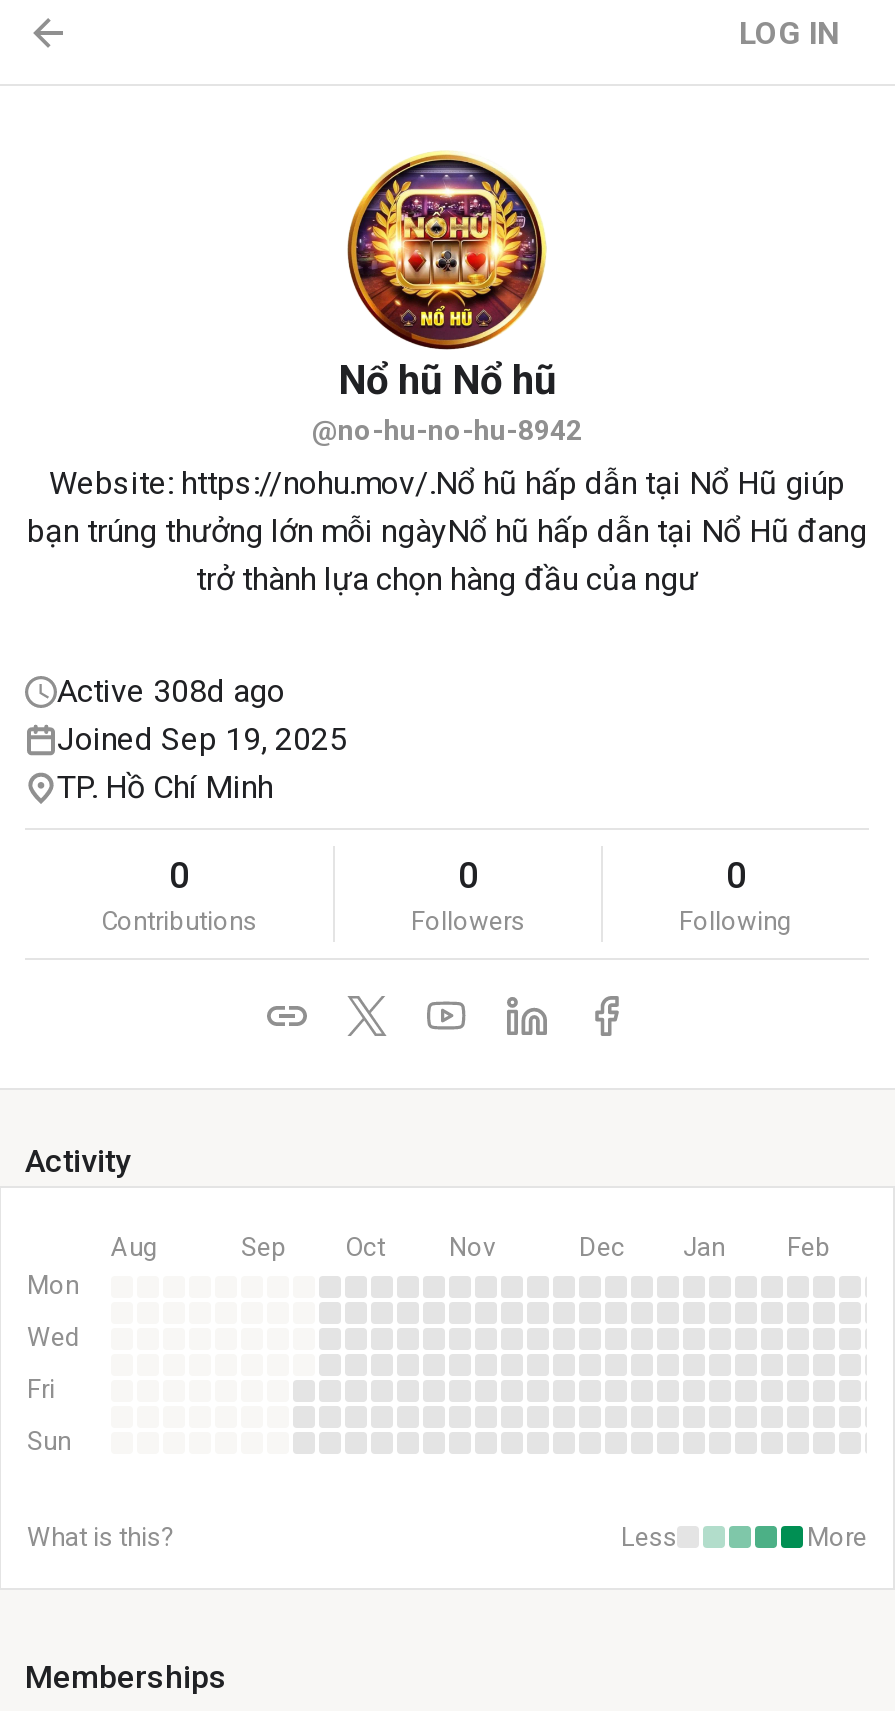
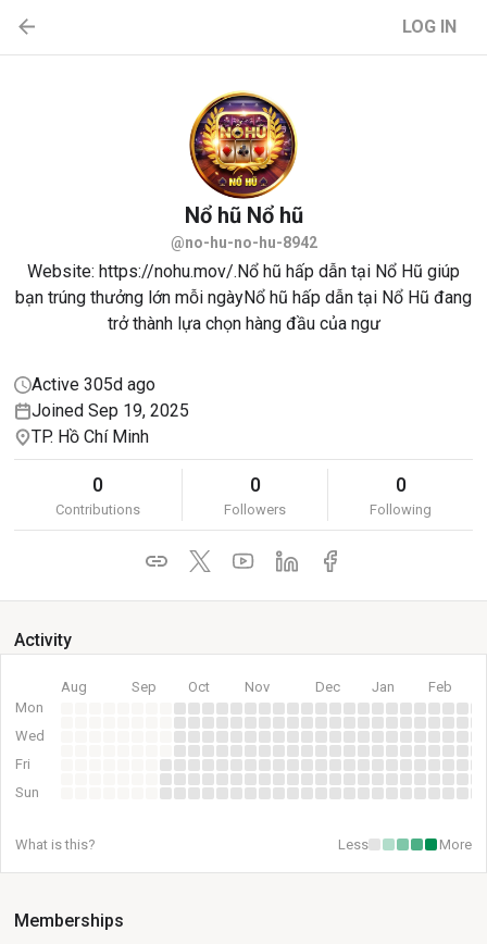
[57,672,285,710] Active 308d ago -> [32,374,155,395] Active 305d ago

